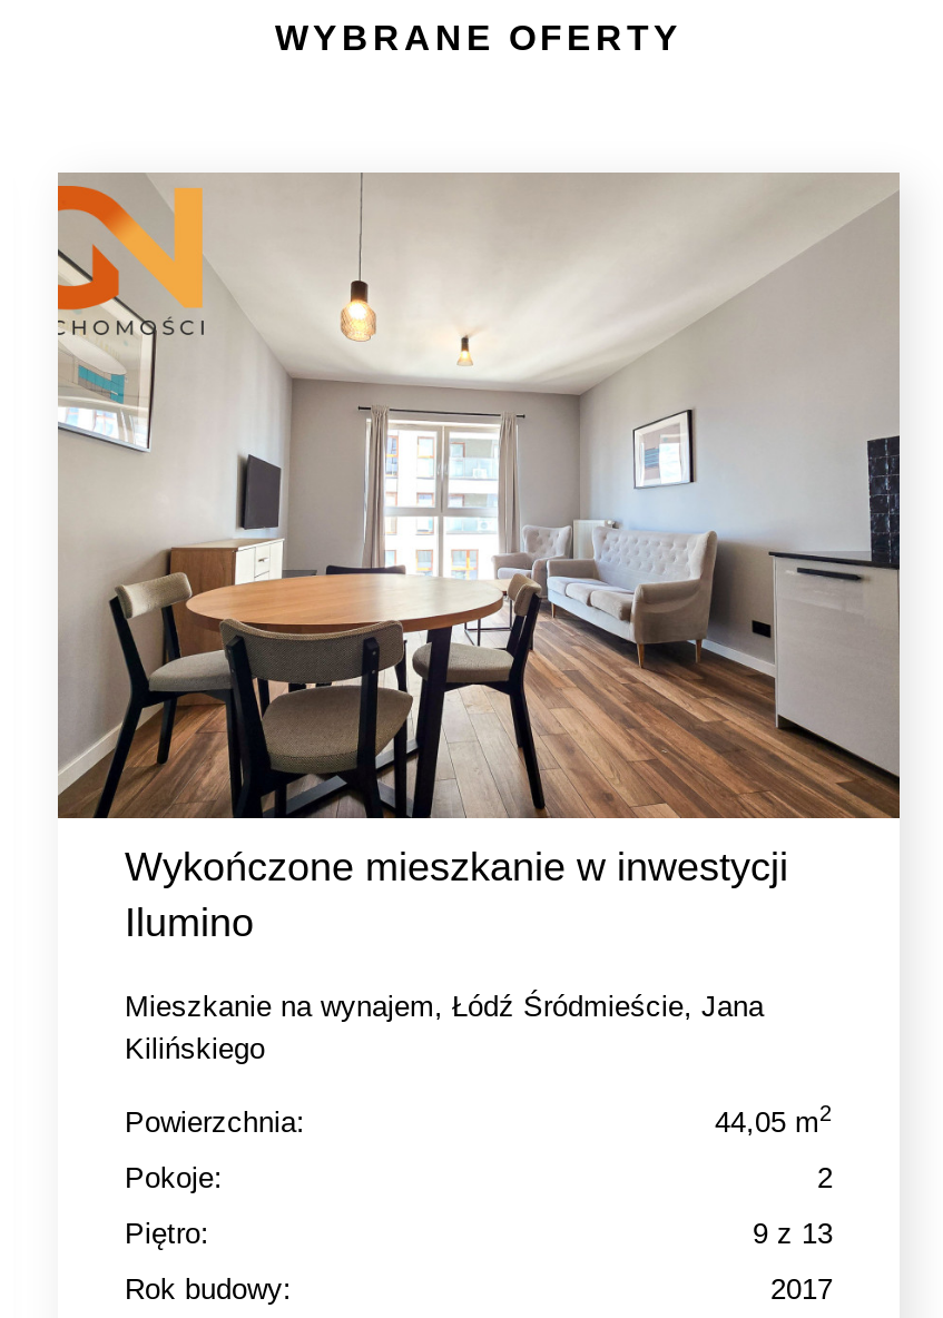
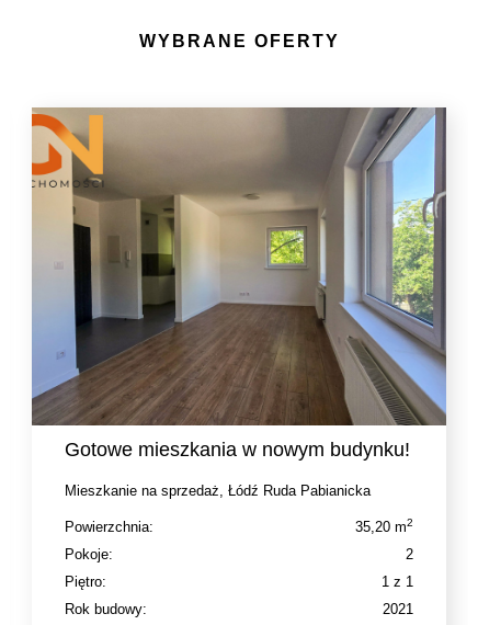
[58,176,900,946] [image] | Wykończone mieszkanie w inwestycji | Ilumino -> [32,107,446,460] [image] | Gotowe mieszkania w nowym budynku!
[125,991,764,1066] Mieszkanie na wynajem, Łódź Śródmieście, Jana | Kilińskiego -> [65,482,371,499] Mieszkanie na sprzedaż, Łódź Ruda Pabianicka
[715,1102,833,1140] 44,05 m2 -> [355,517,413,535] 35,20 m2
[753,1218,833,1251] 9 z 13 -> [382,573,413,590] 1 z 1
[770,1273,833,1307] 2017 -> [383,601,413,617] 2021

